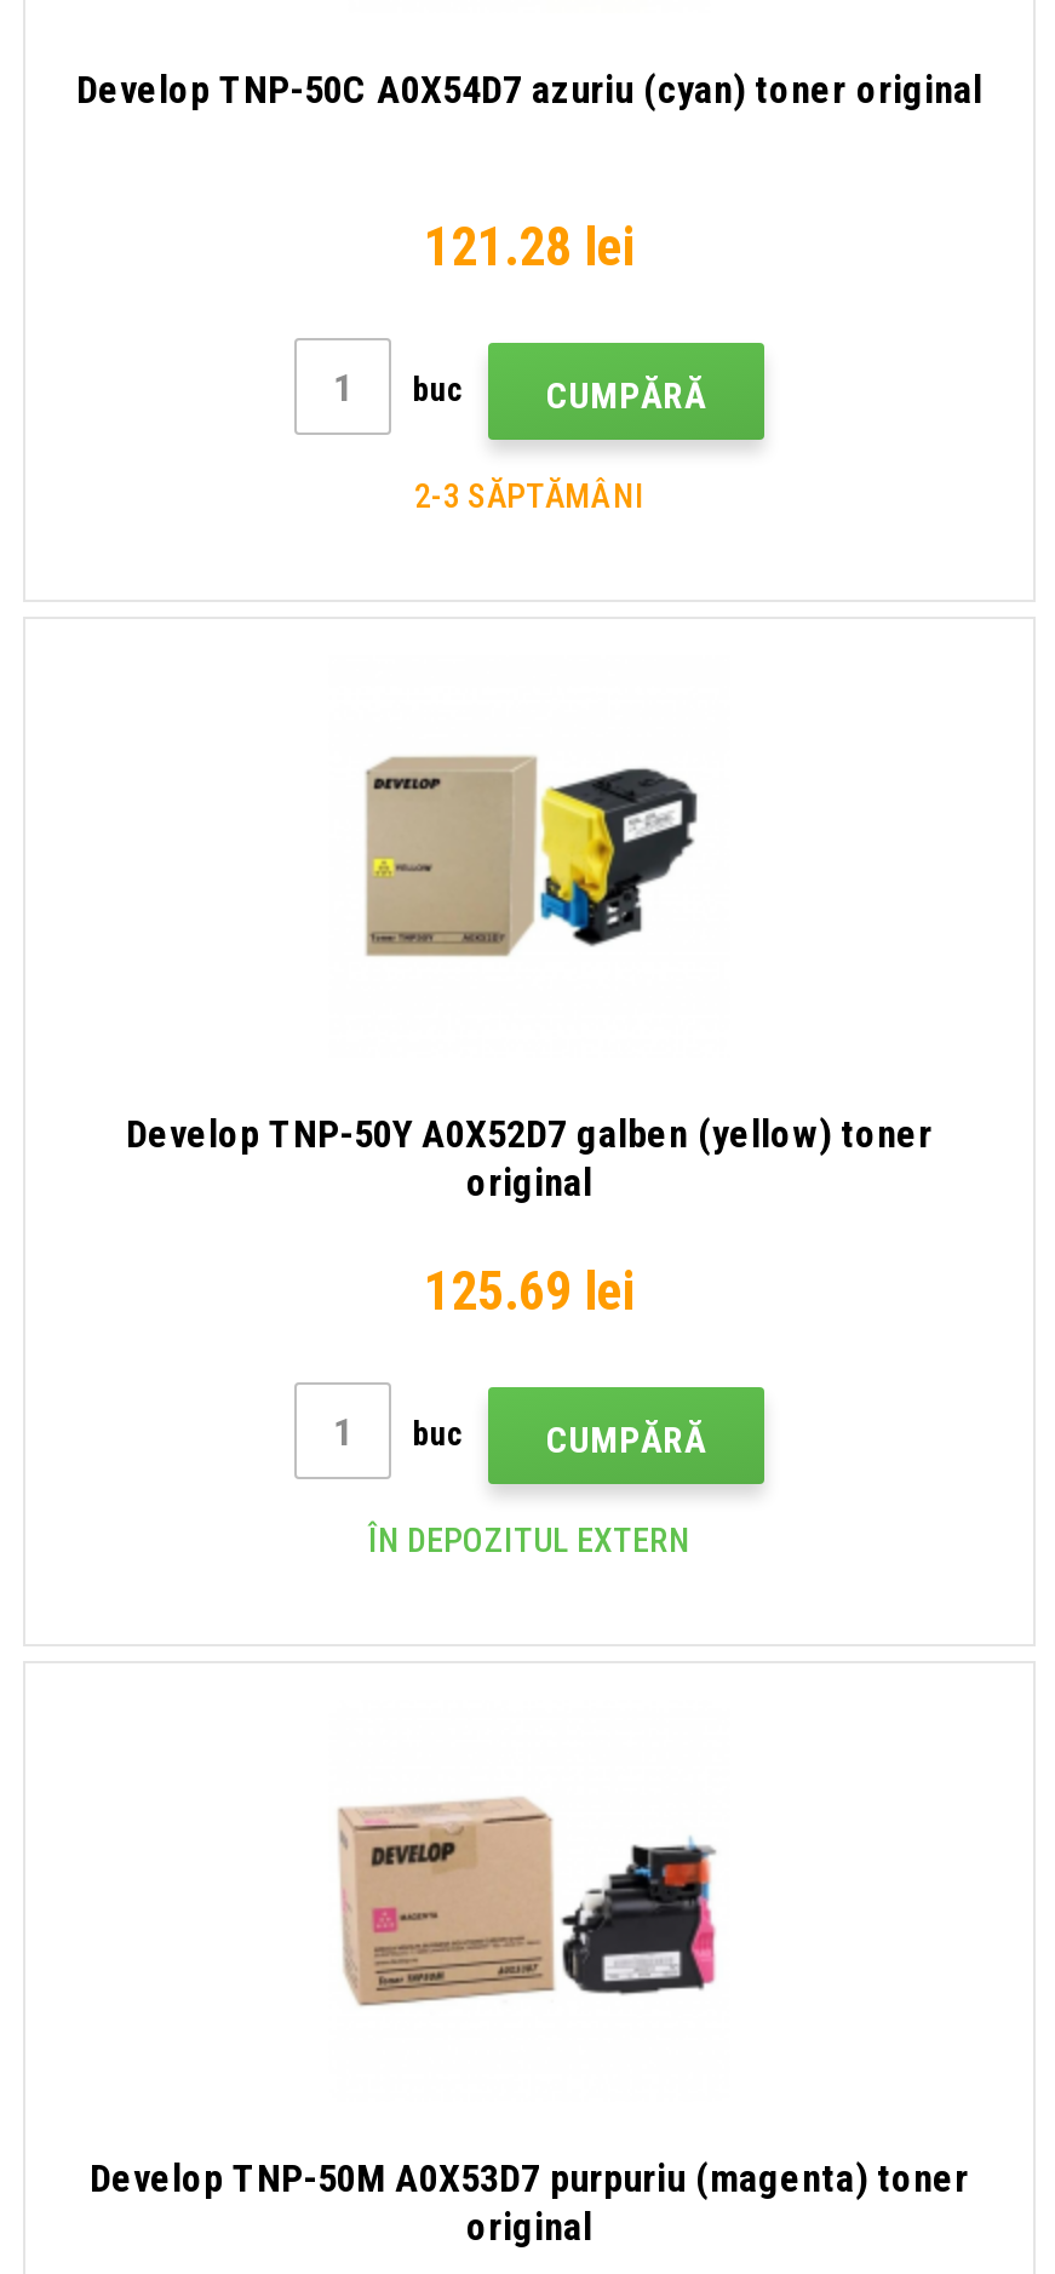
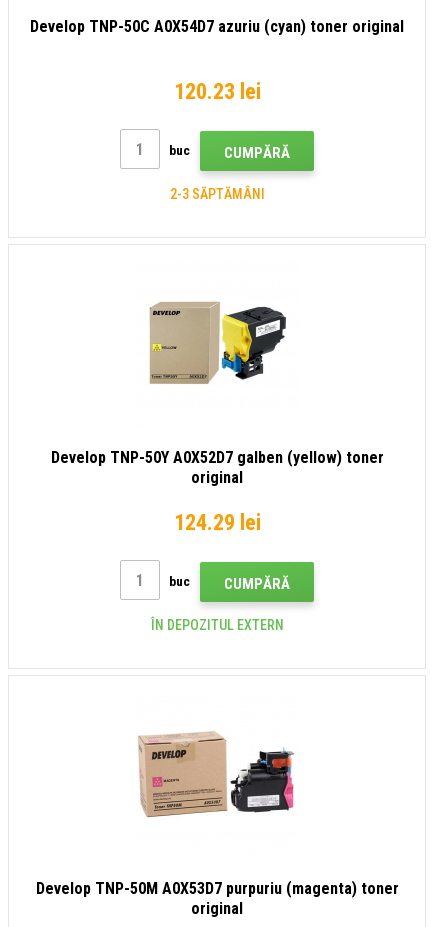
[424,217,635,277] 121.28 lei -> [173,79,260,104] 120.23 lei
[424,1261,635,1322] 125.69 lei -> [173,510,260,535] 124.29 lei

